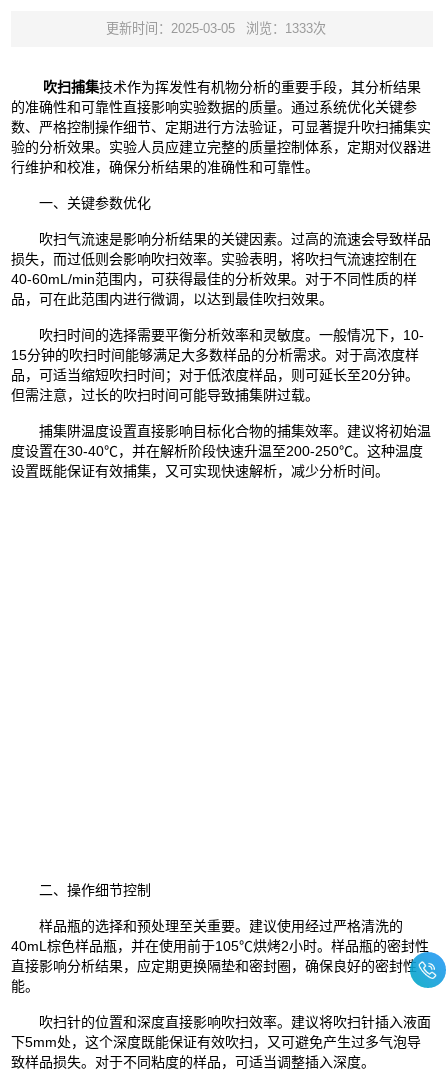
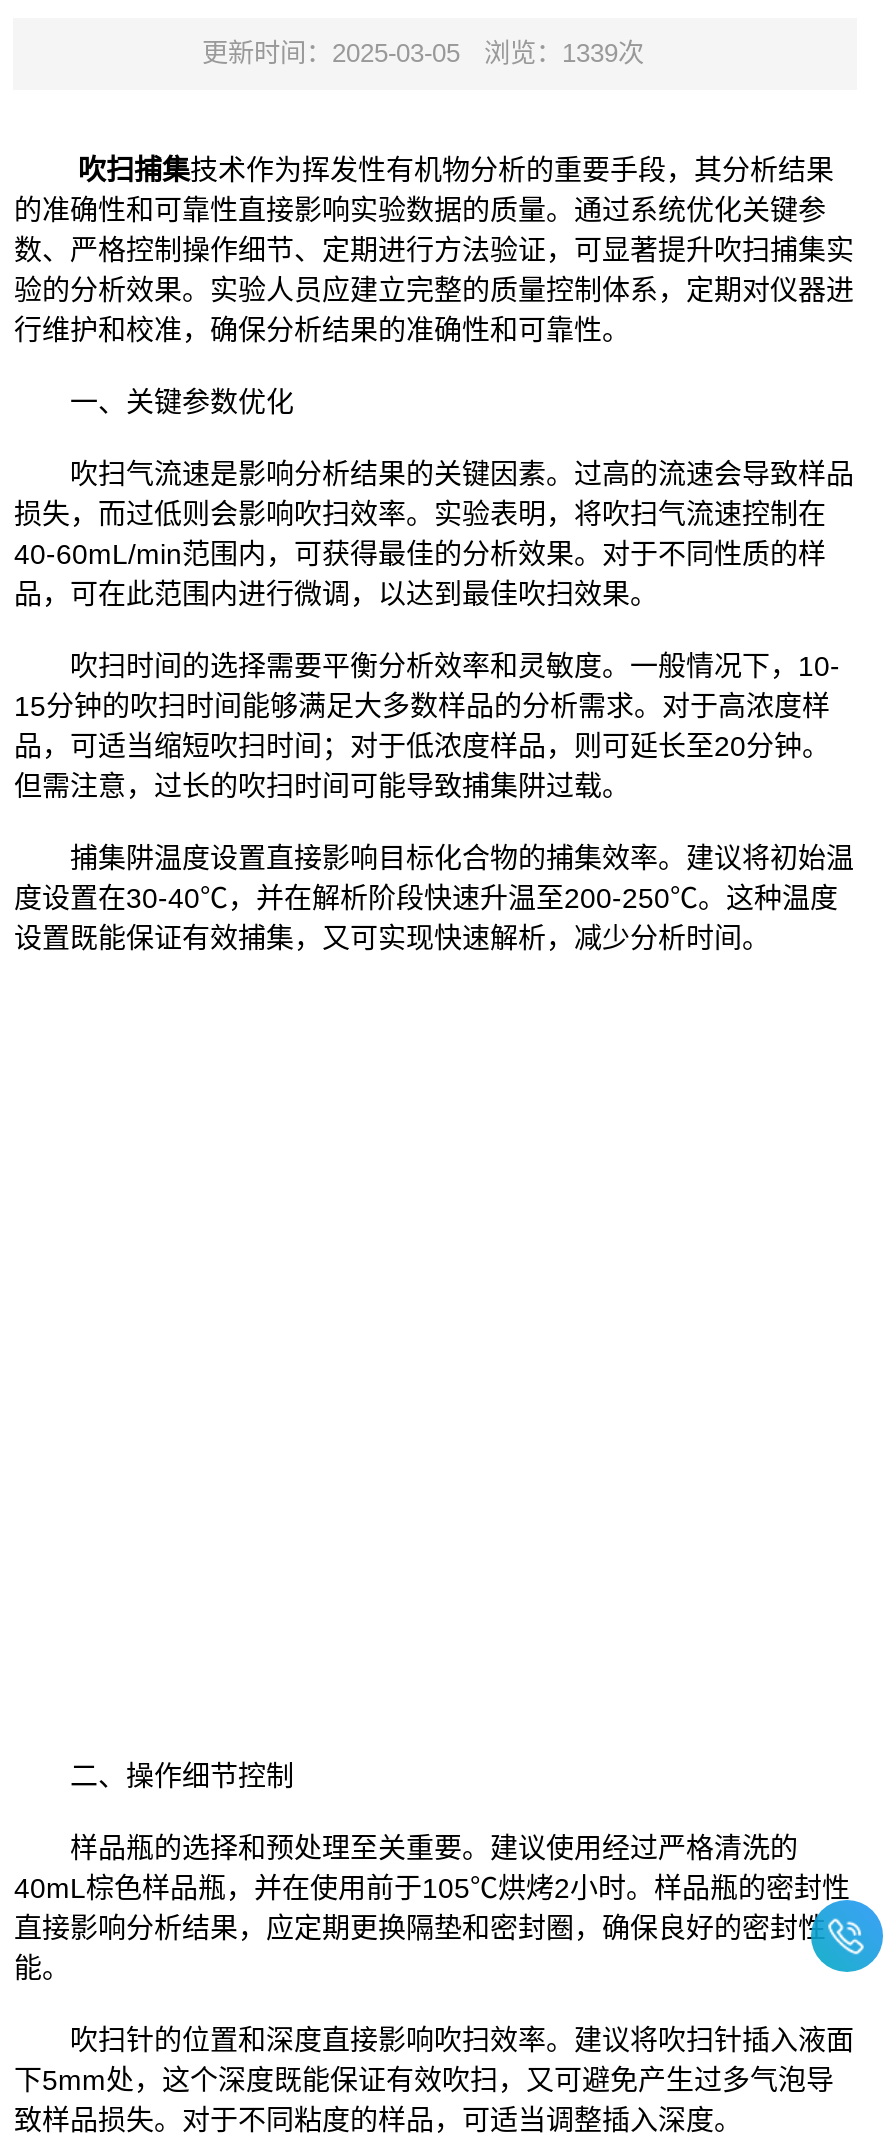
[105,21,326,36] 更新时间：2025-03-05 浏览：1333次 -> [202,39,644,69] 更新时间：2025-03-05 浏览：1339次

